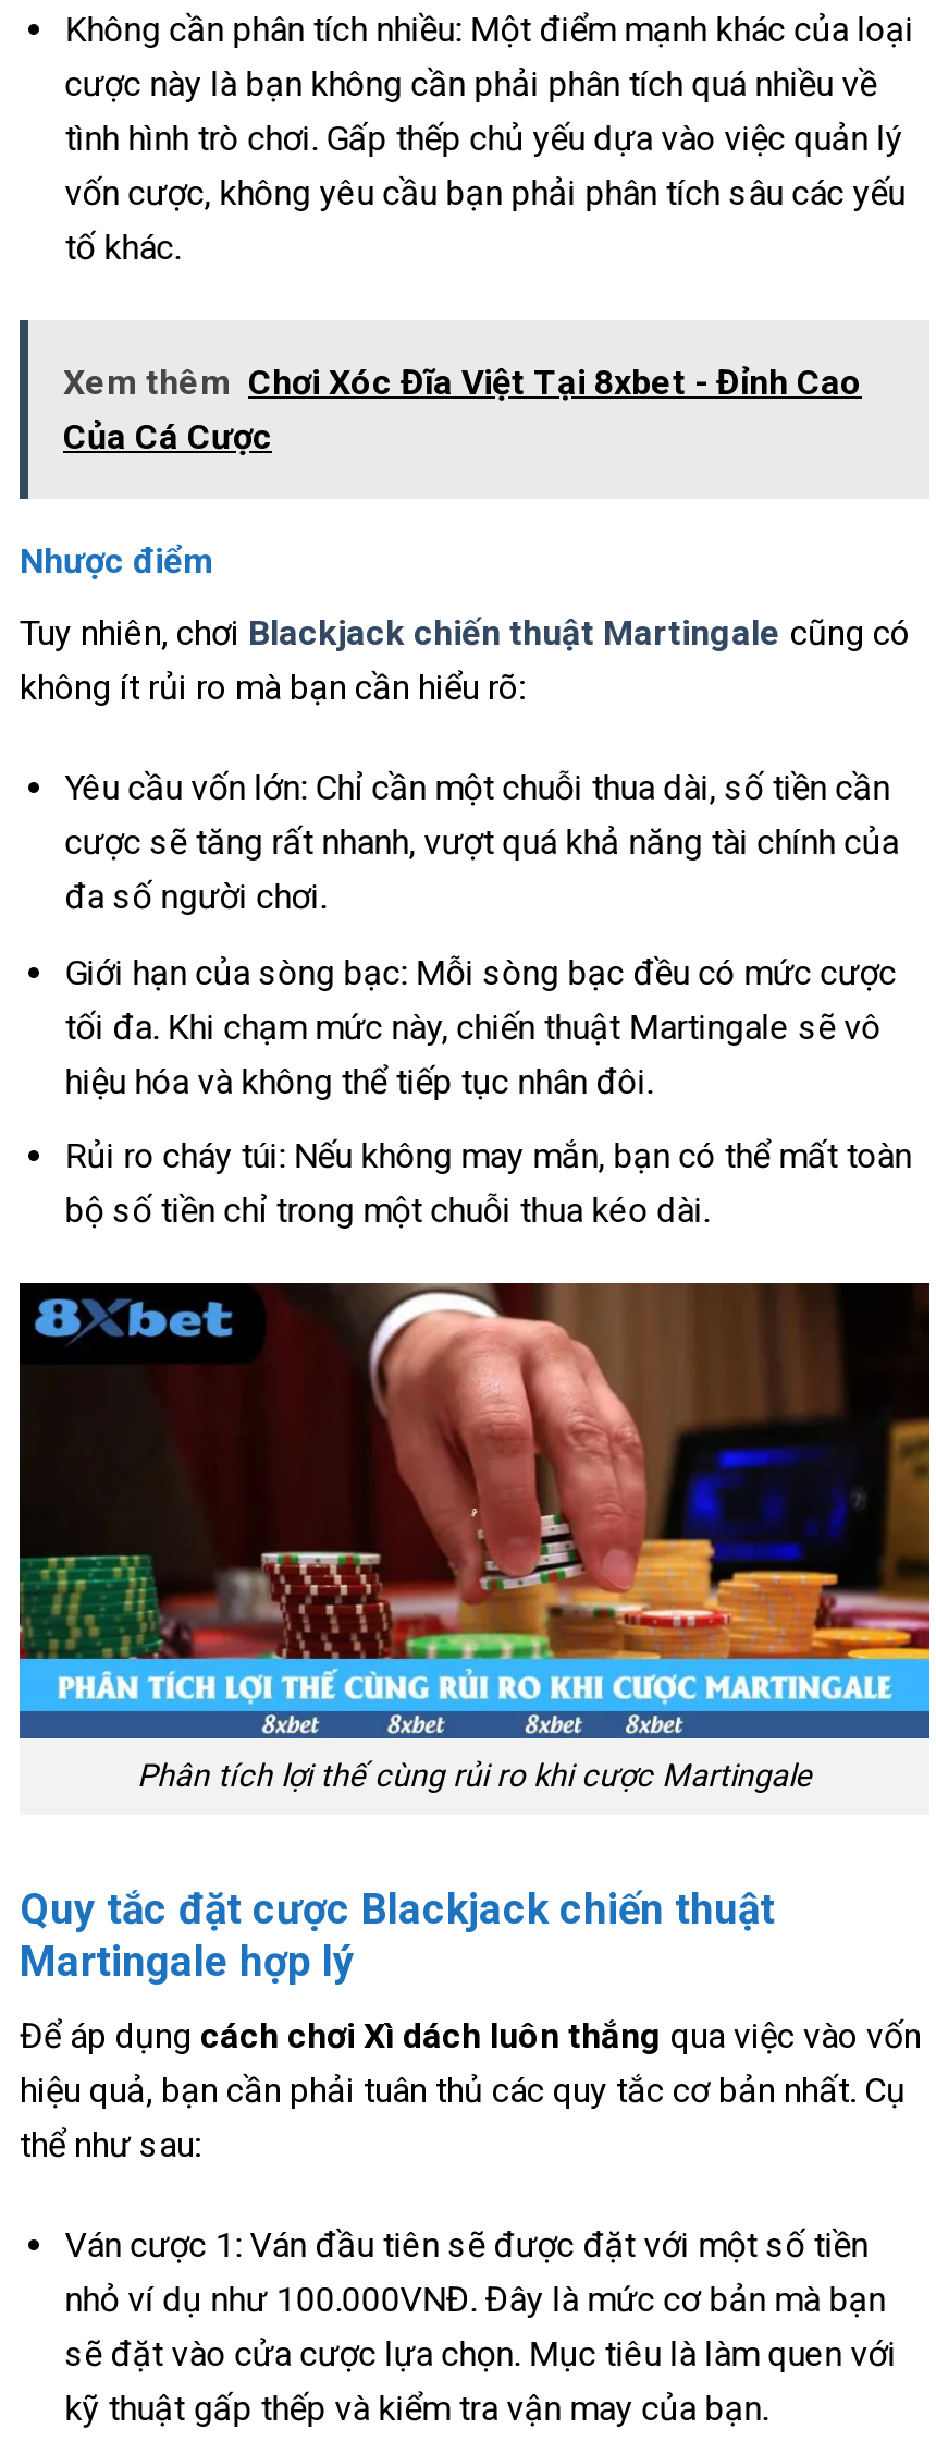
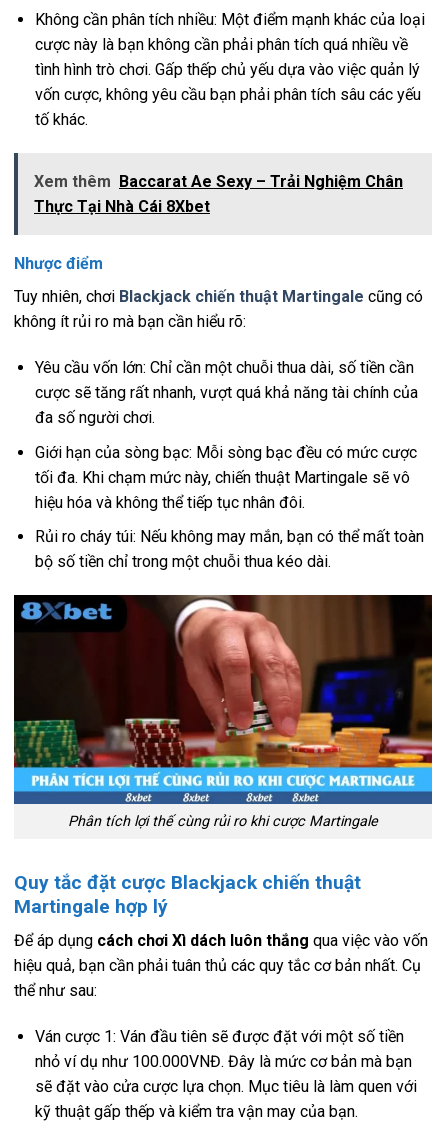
[63,362,862,458] Xem thêm Chơi Xóc Đĩa Việt Tại 8xbet - Đỉnh Cao | Của Cá Cược -> [34,172,403,216] Xem thêm Baccarat Ae Sexy – Trải Nghiệm Chân | Thực Tại Nhà Cái 8Xbet

